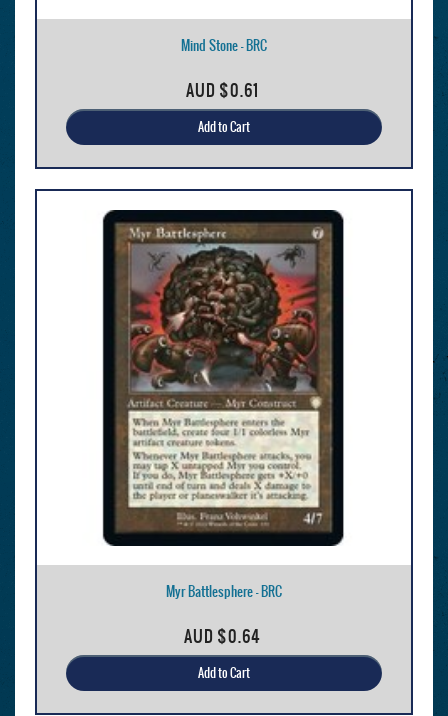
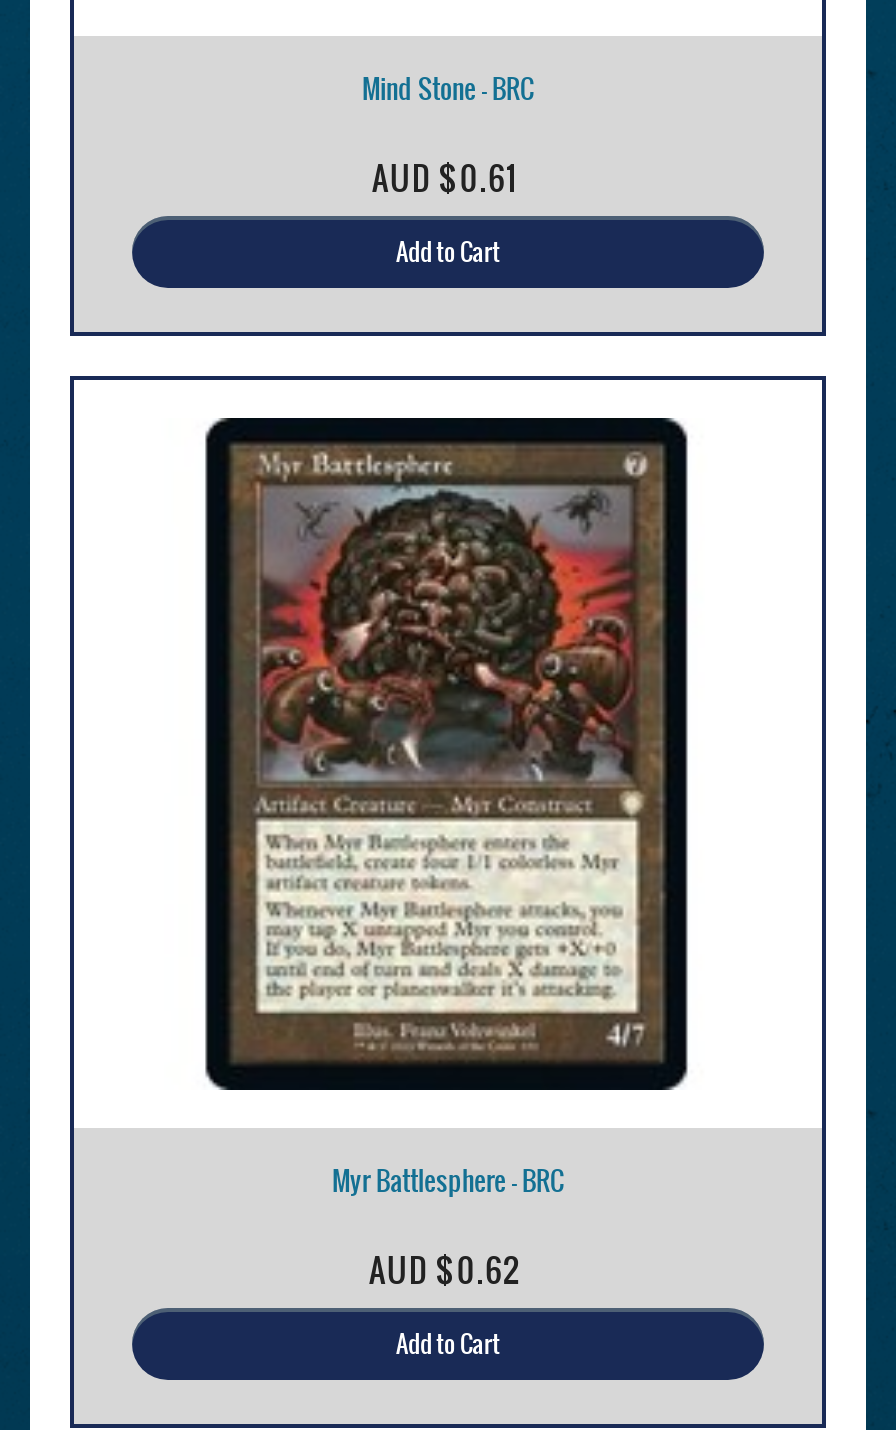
[184,624,261,648] AUD $0.64 -> [369,1246,521,1294] AUD $0.62

